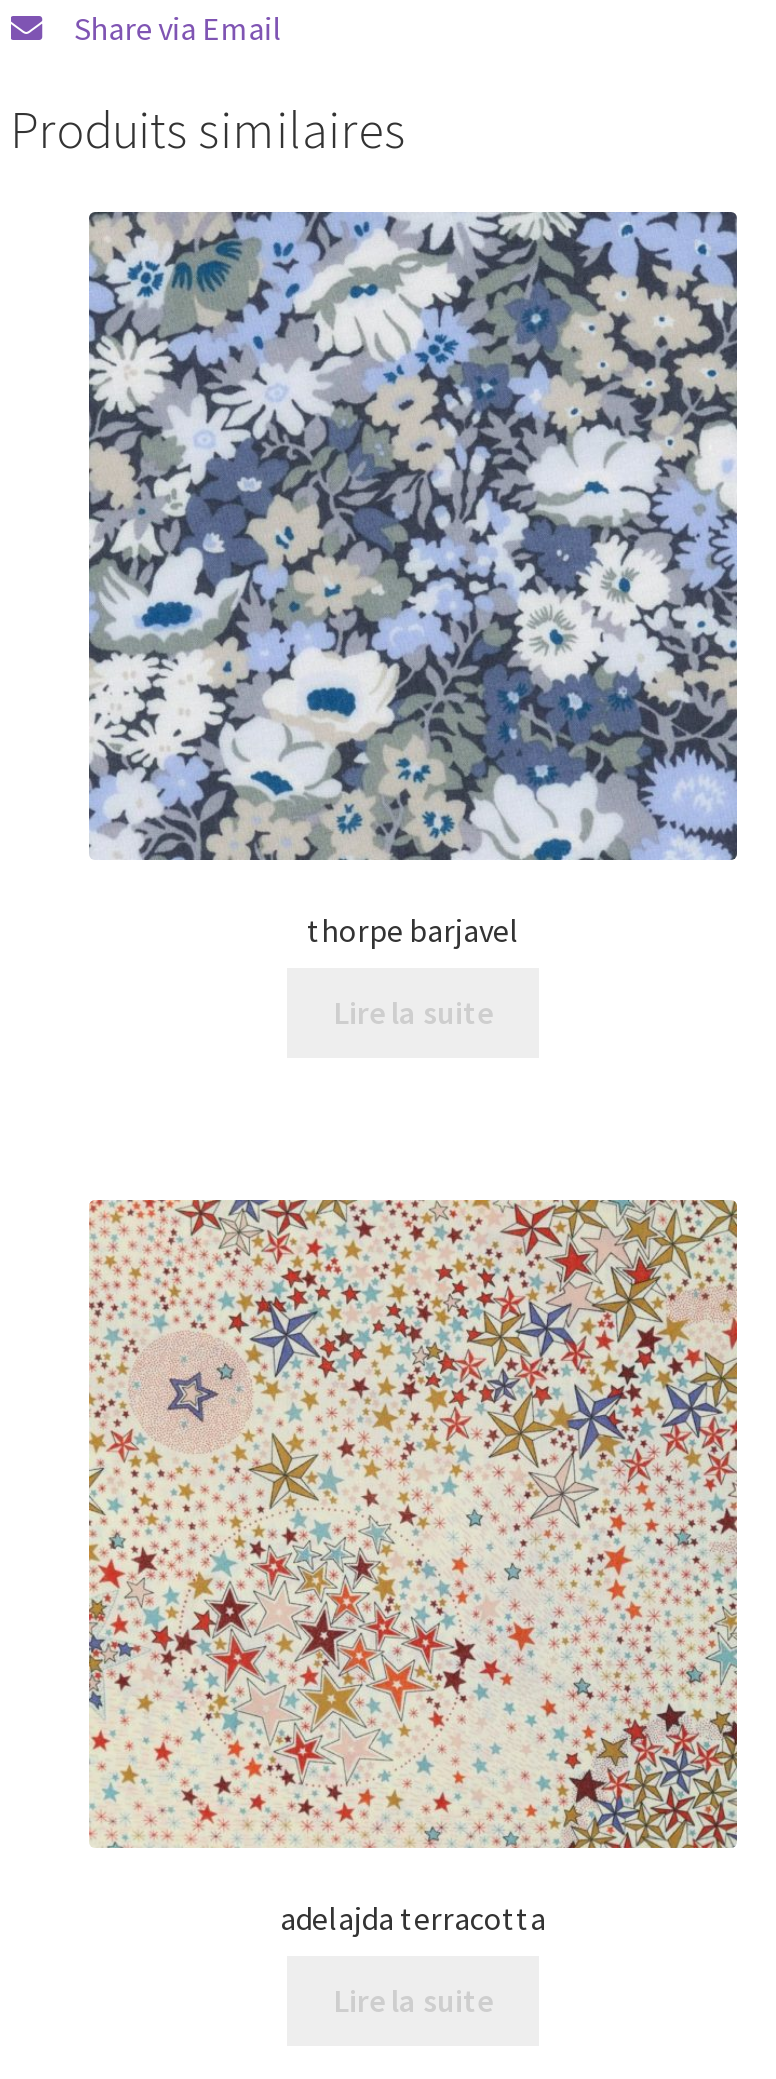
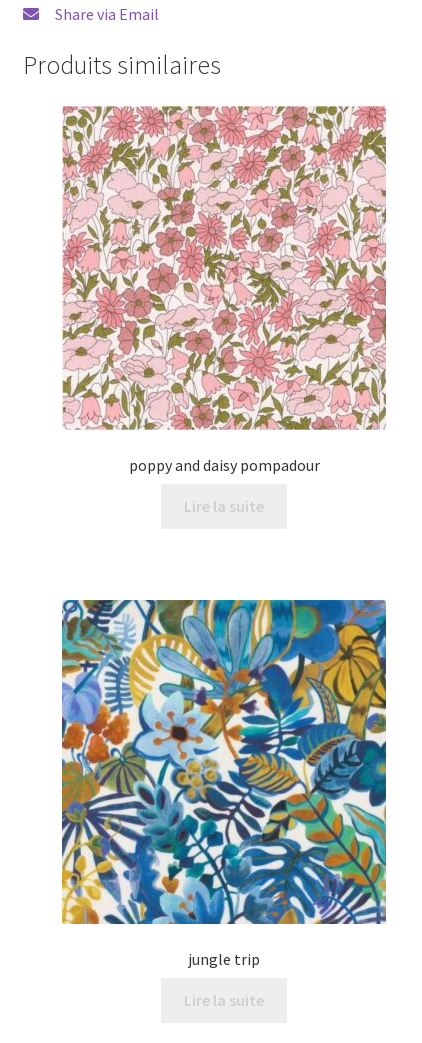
[87,210,739,951] [image] | thorpe barjavel -> [62,105,387,475] [image] | poppy and daisy pompadour
[87,1198,739,1938] [image] | adelajda terracotta -> [61,599,387,969] [image] | jungle trip

